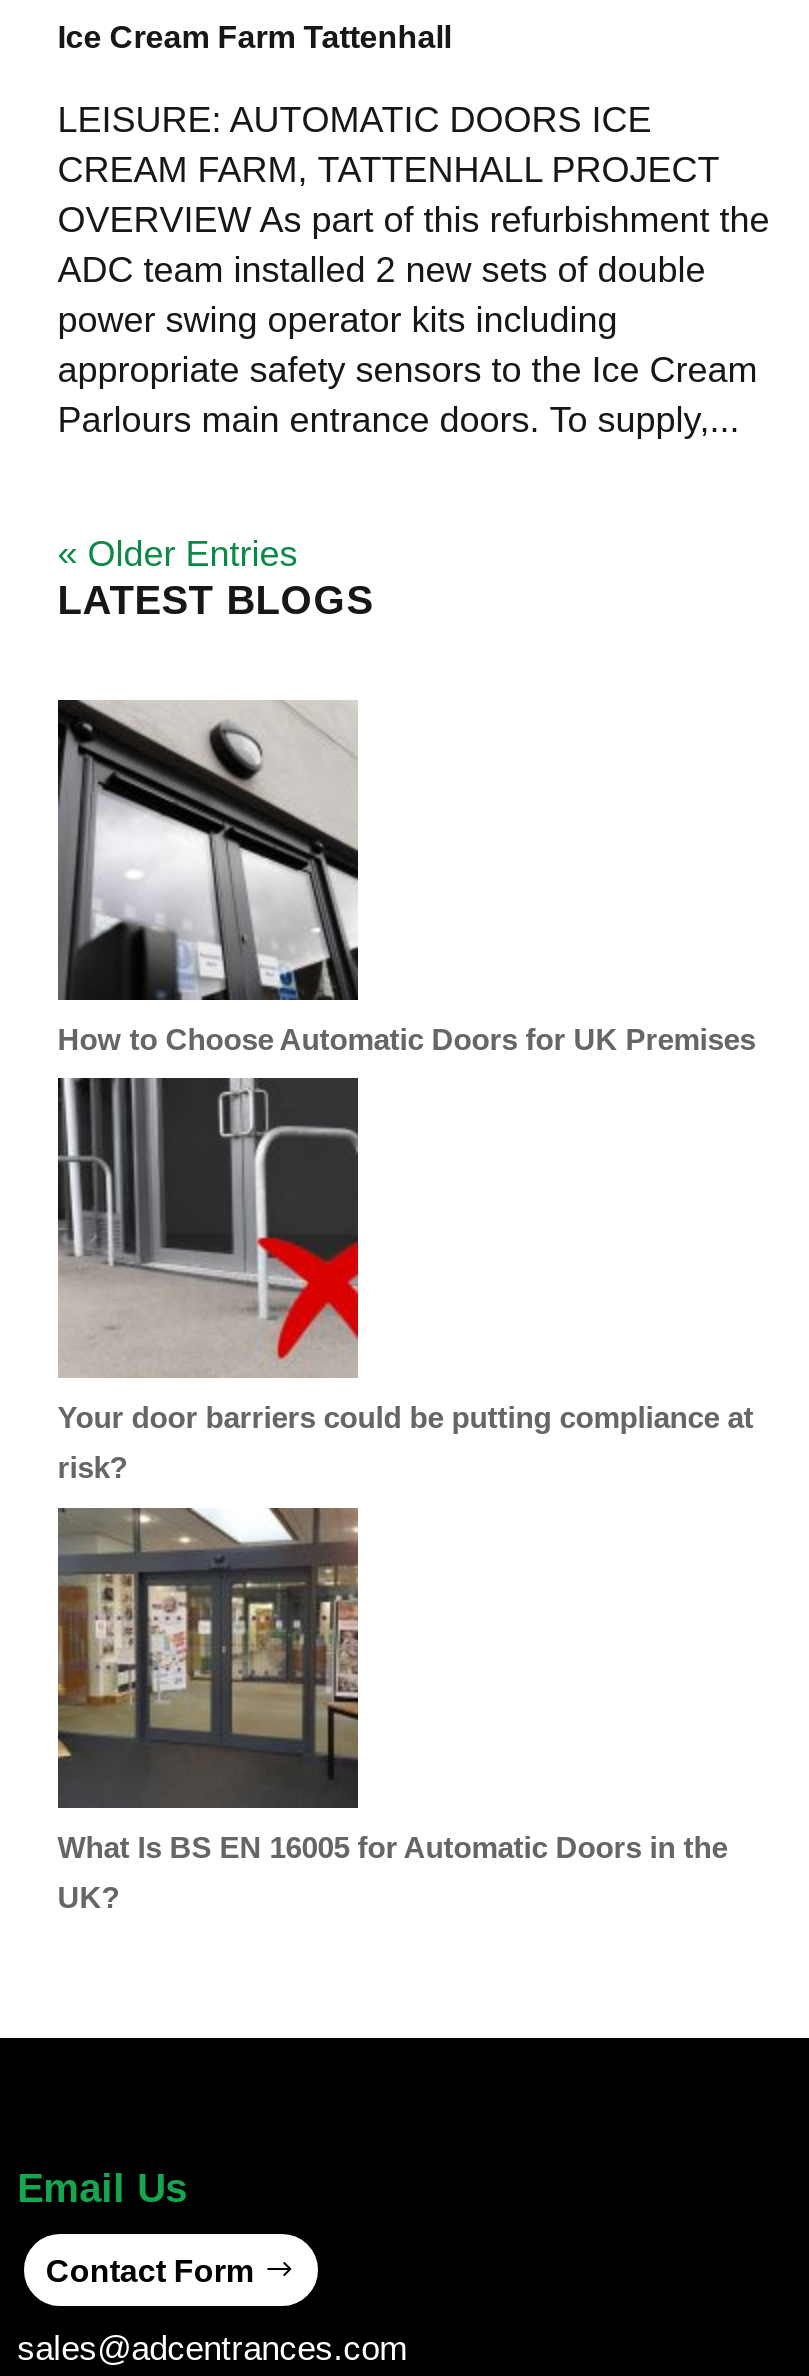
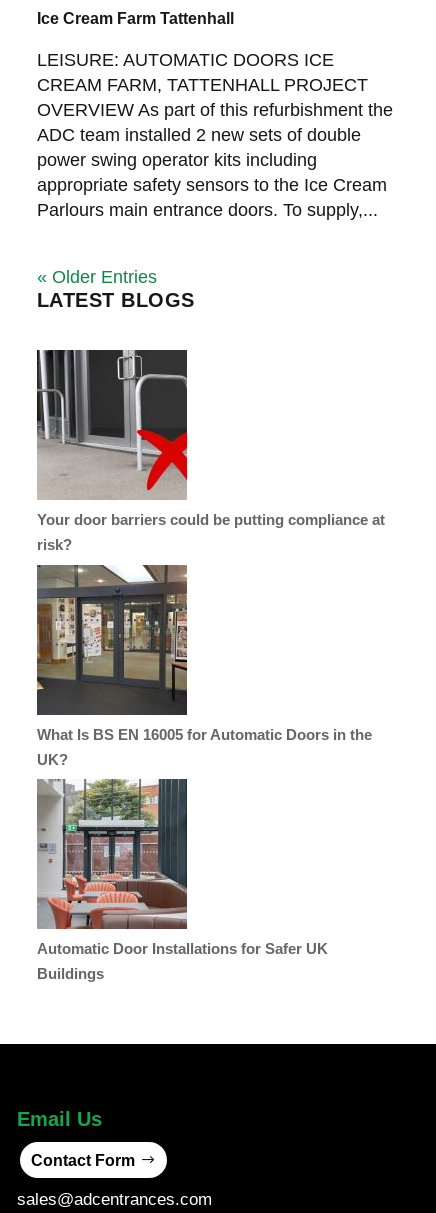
[58,698,756,1056] [image] | How to Choose Automatic Doors for UK Premises -> none
moved [56,1074,754,1914] -> [36,347,385,767]: [image] | Your door barriers could be putting compliance at | risk? | What Is BS EN 16005 for Automatic Doors in the | UK?
none -> [37,778,328,982] [image] | Automatic Door Installations for Safer UK | Buildings

